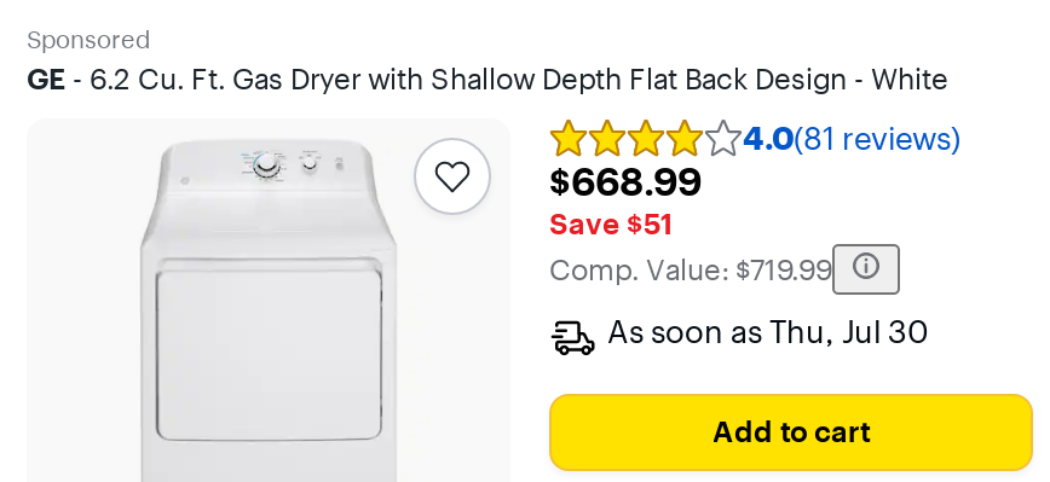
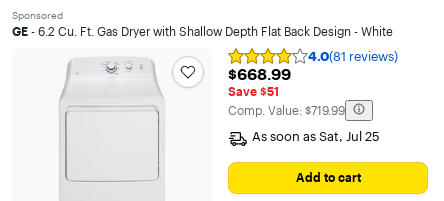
[607,312,929,350] As soon as Thu, Jul 30 -> [252,128,380,144] As soon as Sat, Jul 25

